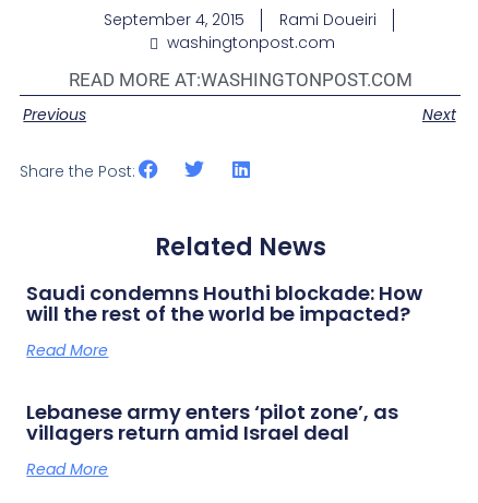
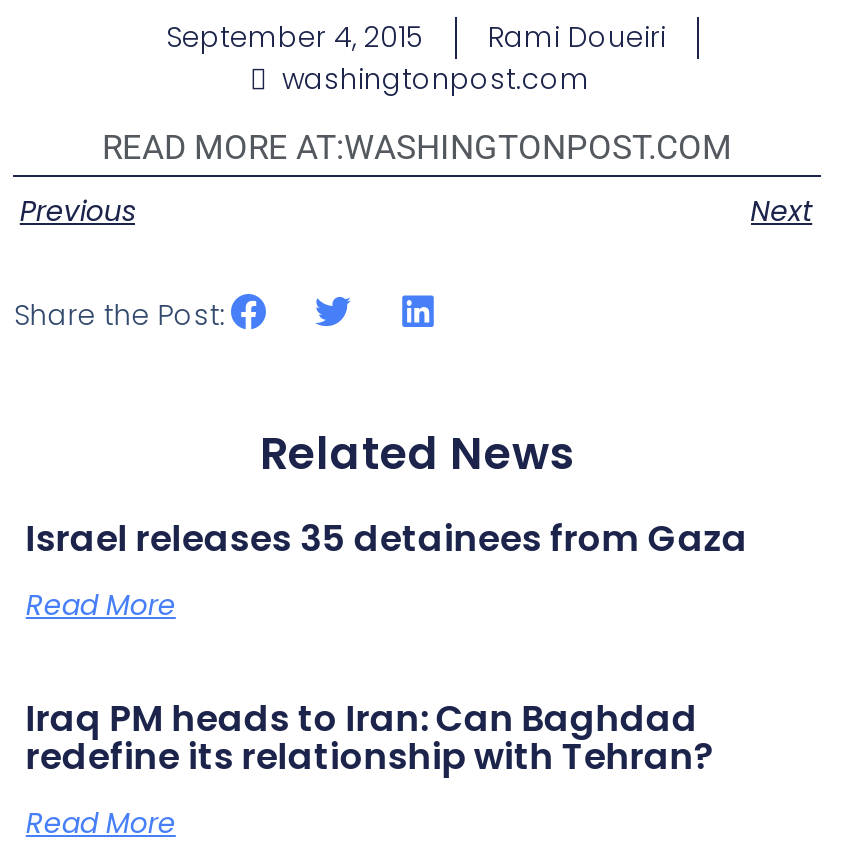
[27,279,423,327] Saudi condemns Houthi blockade: How | will the rest of the world be impacted? -> [26,512,748,562] Israel releases 35 detainees from Gaza
[27,398,399,446] Lebanese army enters ‘pilot zone’, as | villagers return amid Israel deal -> [26,692,714,780] Iraq PM heads to Iran: Can Baghdad | redefine its relationship with Tehran?

